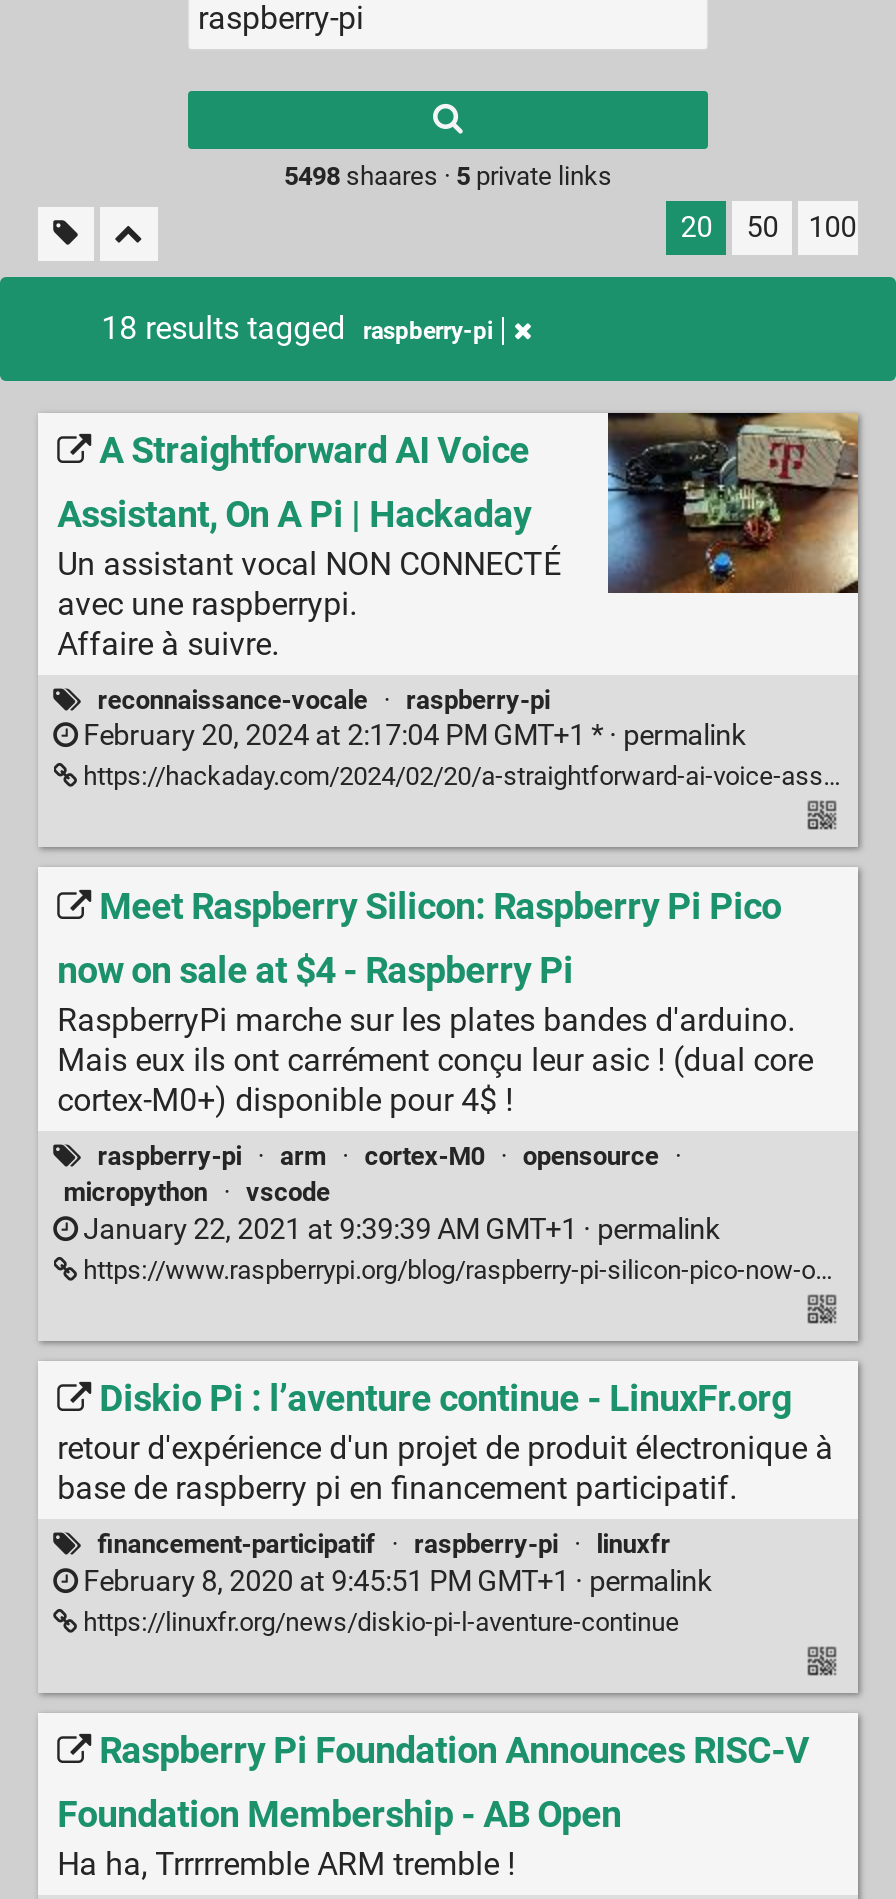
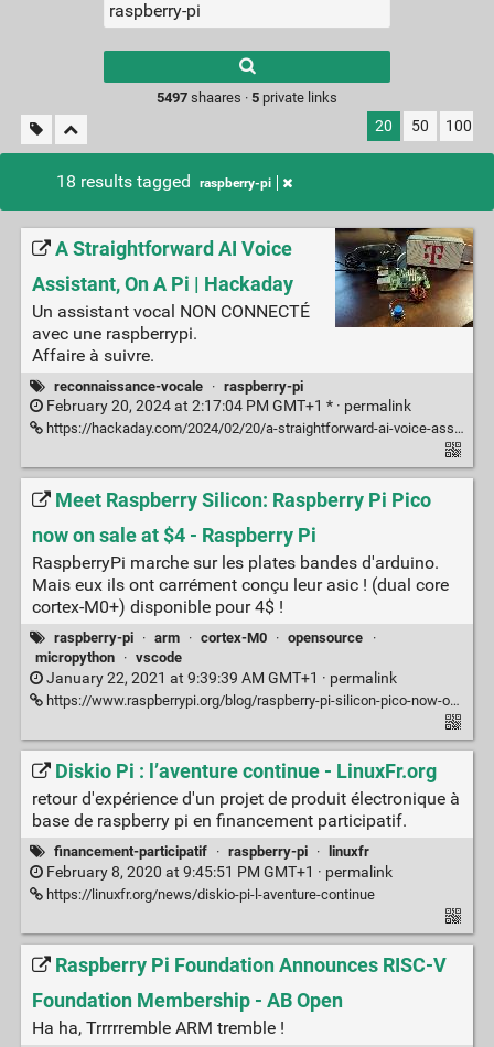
[284,161,612,191] 5498 shaares · 5 private links -> [157,89,337,106] 5497 shaares · 5 private links

